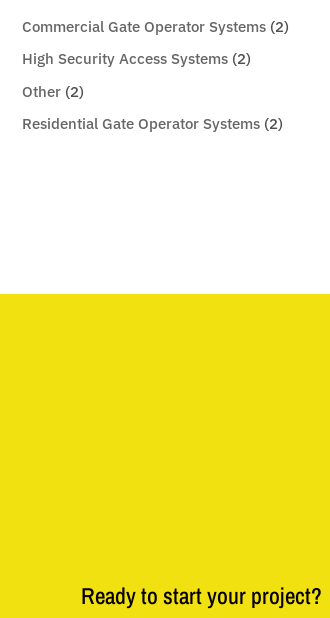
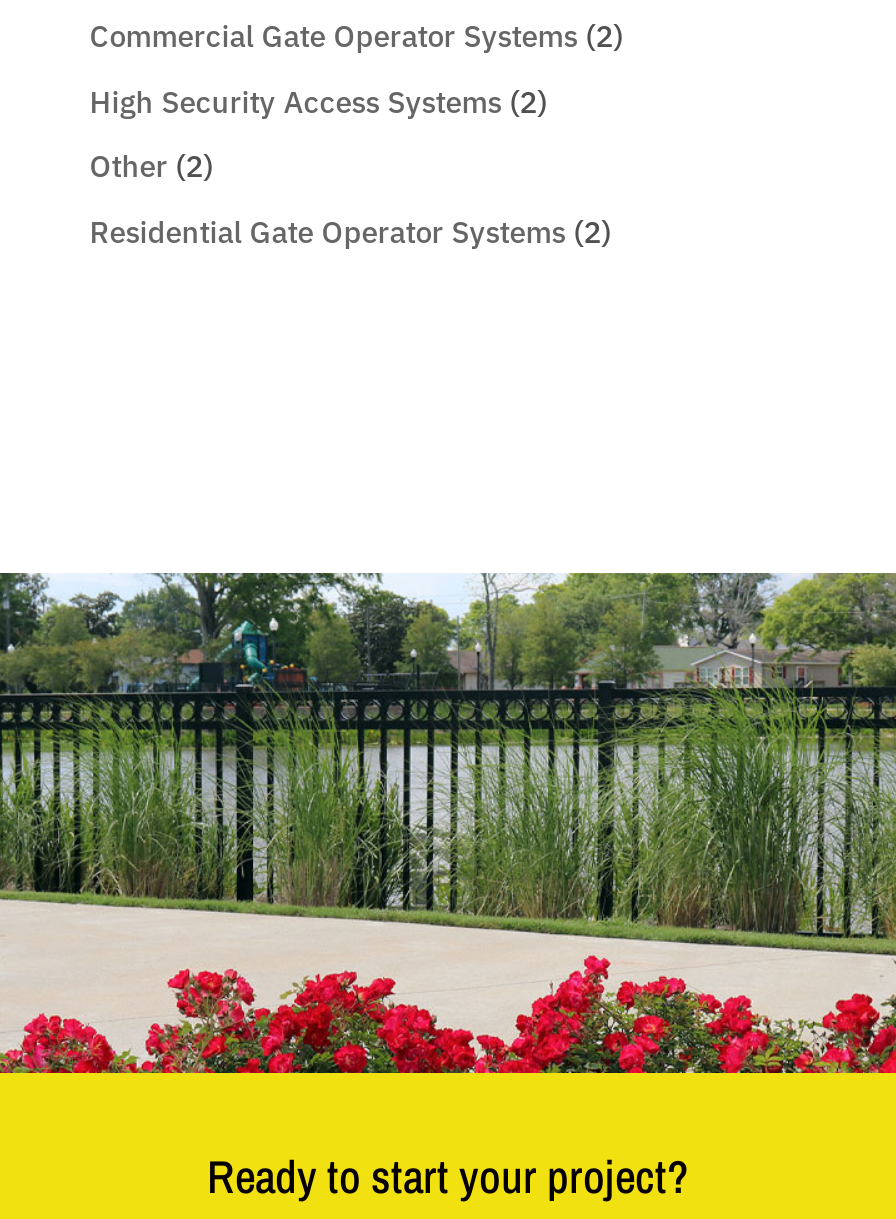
none -> [6,571,890,1075] [image]

